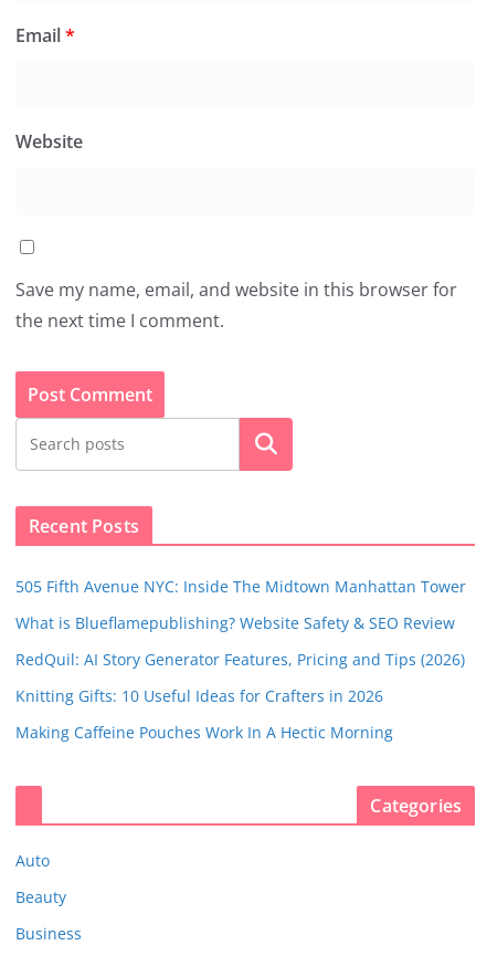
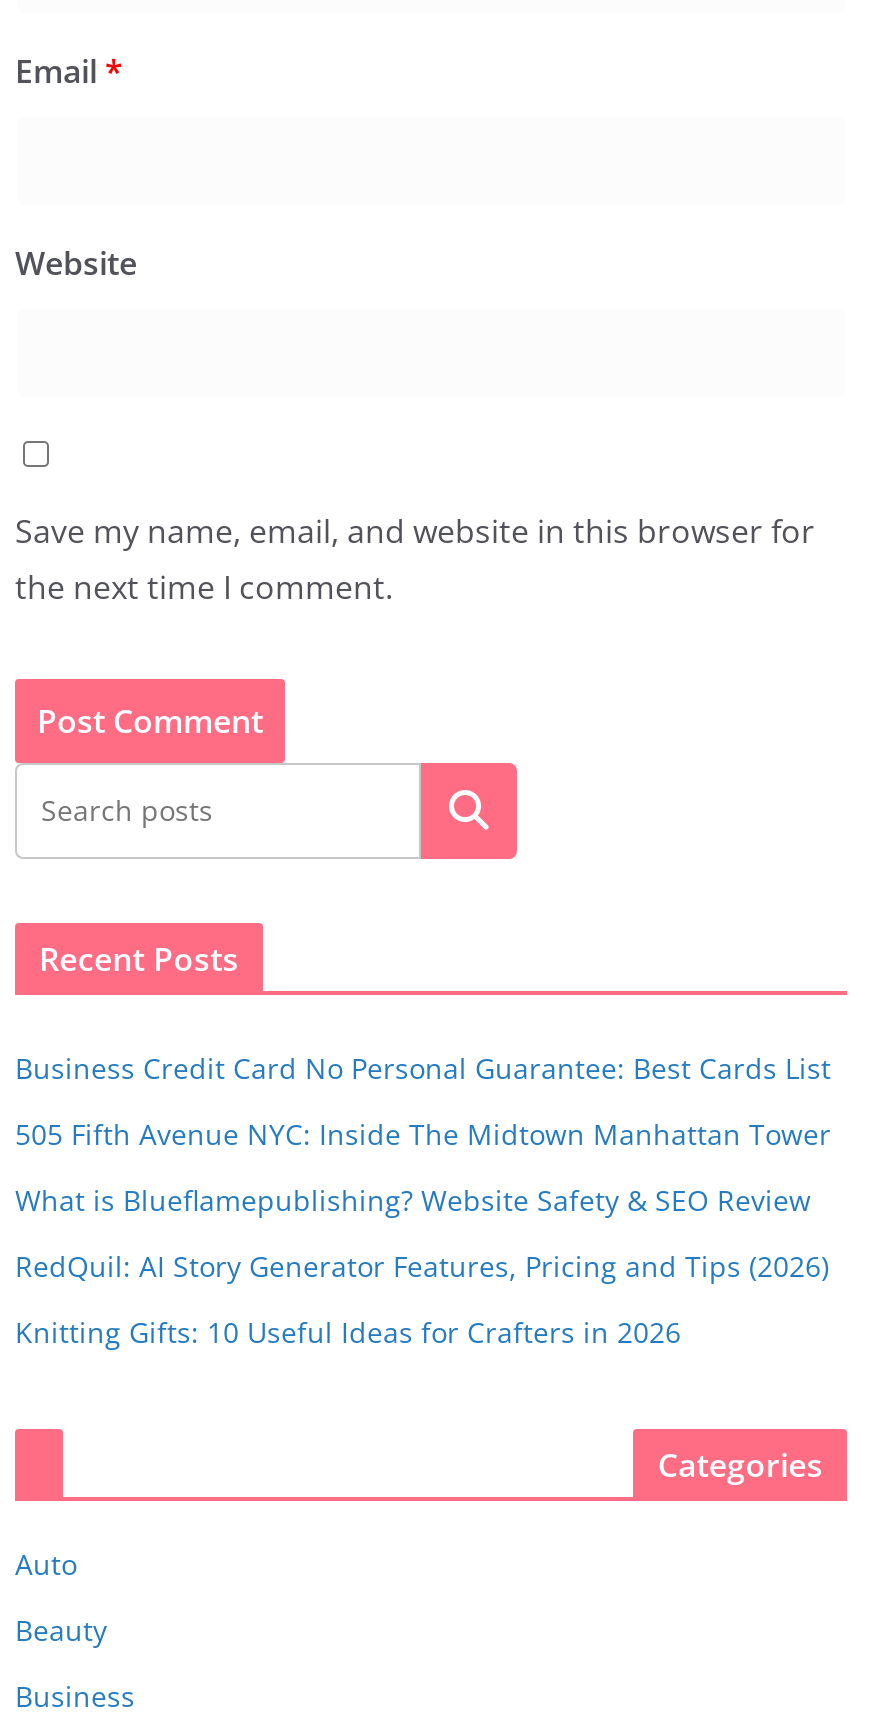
none -> [15,1049,831,1087] Business Credit Card No Personal Guarantee: Best Cards List
moved [15,576,466,706] -> [15,1115,831,1351]: 505 Fifth Avenue NYC: Inside The Midtown Manhattan Tower | What is Blueflamepublishing? Website Safety & SEO Review | RedQuil: AI Story Generator Features, Pricing and Tips (2026) | Knitting Gifts: 10 Useful Ideas for Crafters in 2026
[15,722,393,743] Making Caffeine Pouches Work In A Hectic Morning -> none

